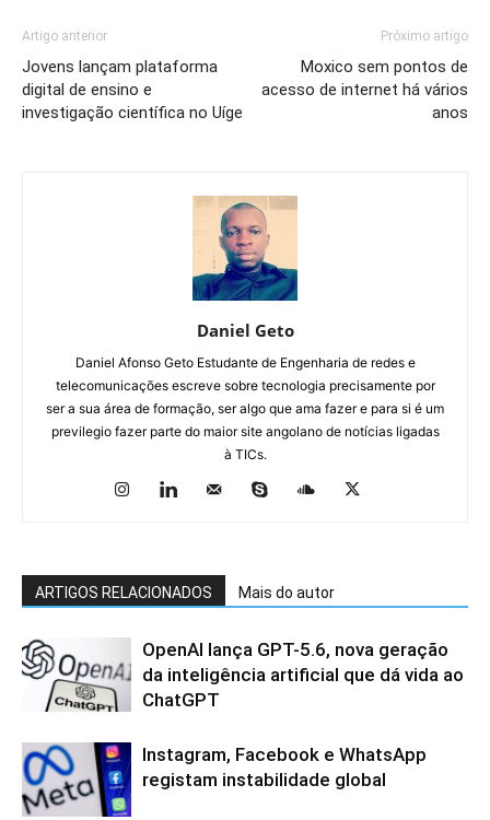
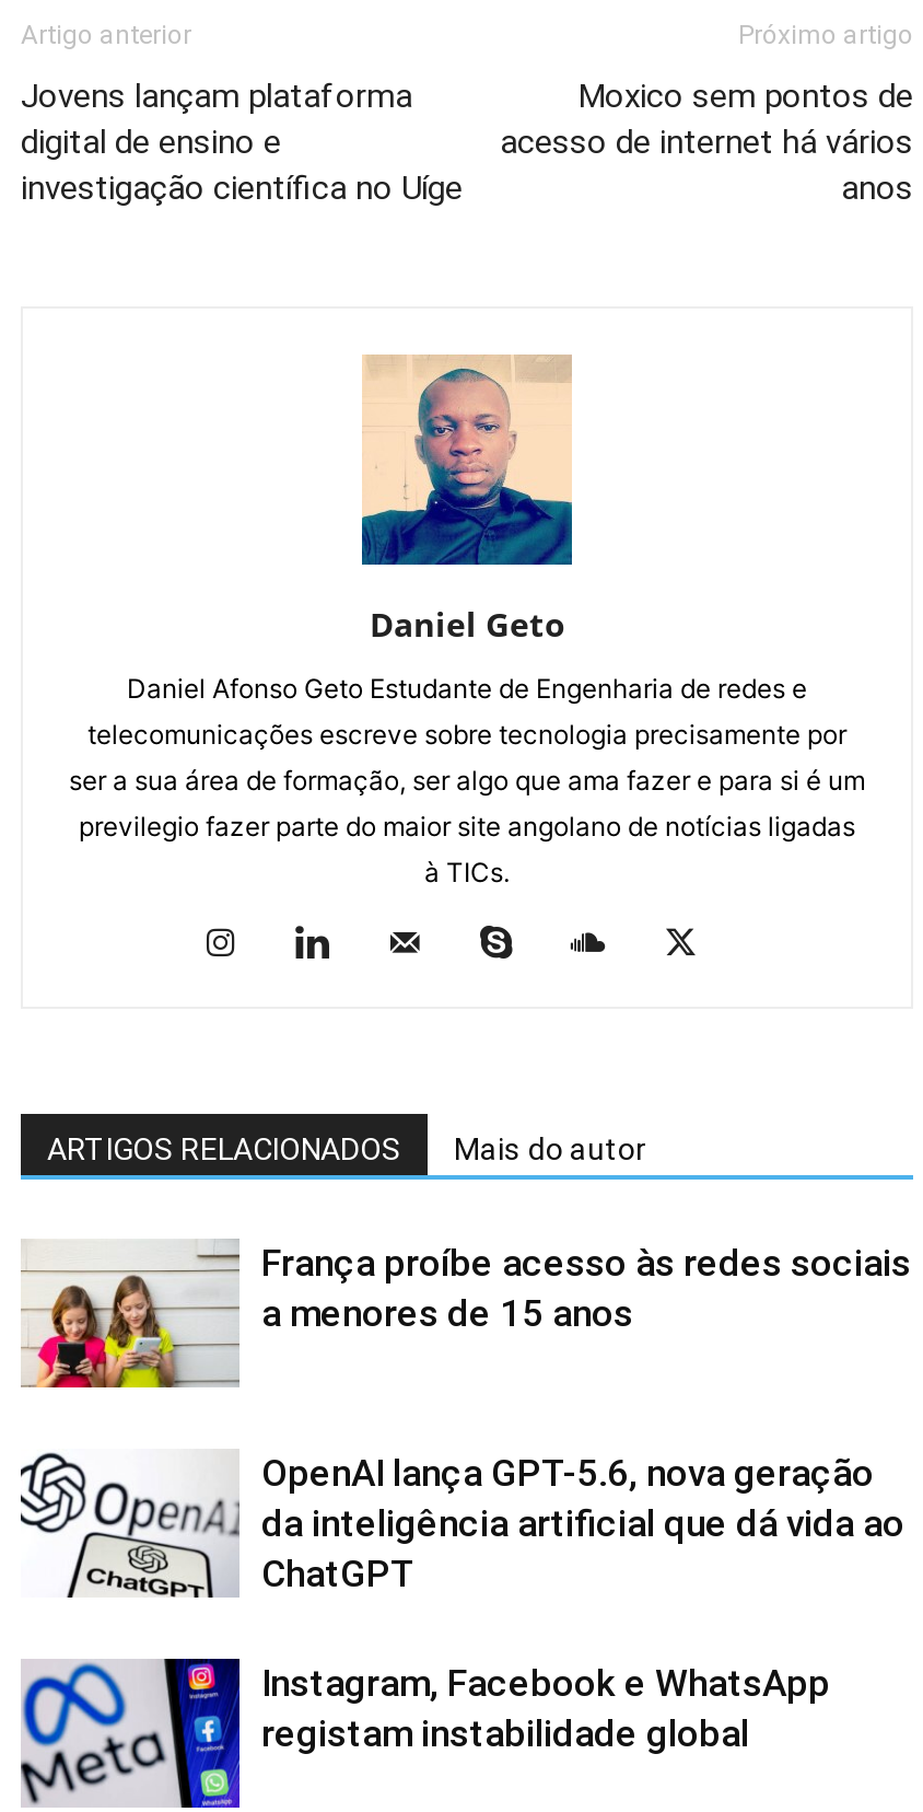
none -> [21,1240,911,1390] [image] | França proíbe acesso às redes sociais | a menores de 15 anos

